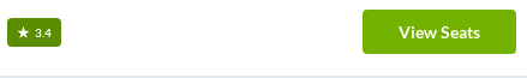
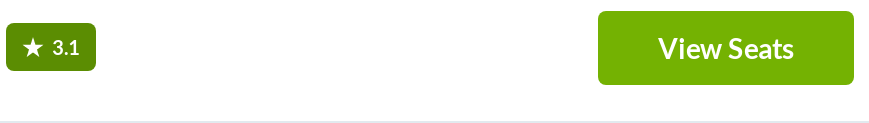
[35,25,52,39] 3.4 -> [52,35,80,59] 3.1

